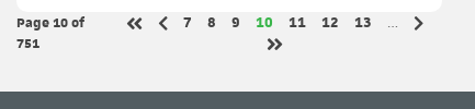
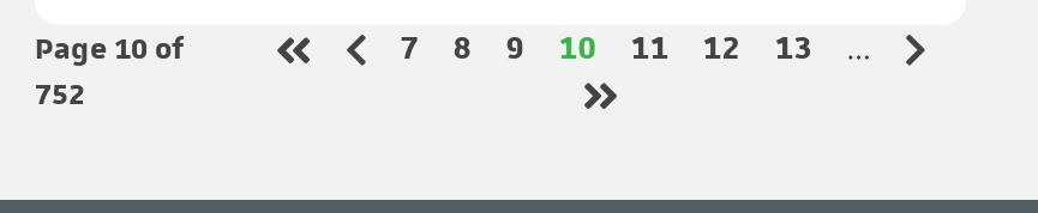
[16,33,39,52] 751 -> [35,71,85,114] 752

